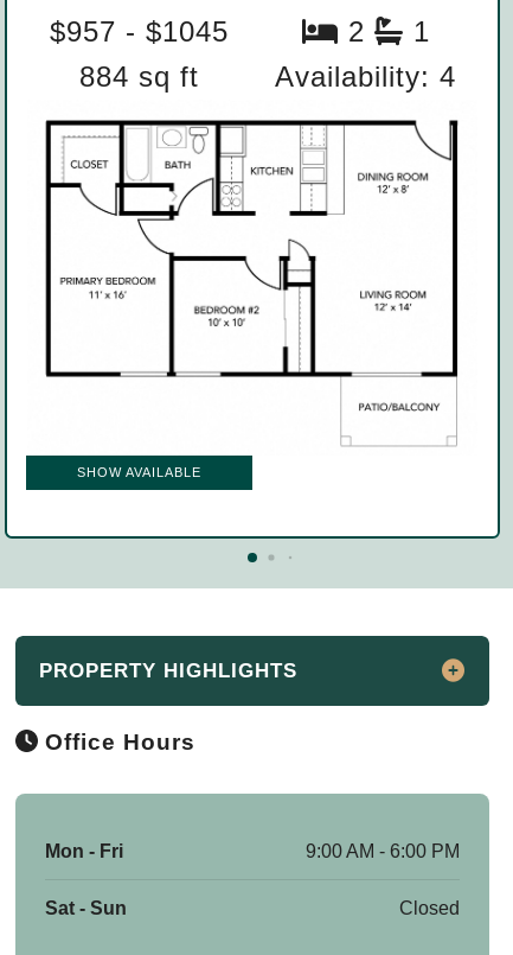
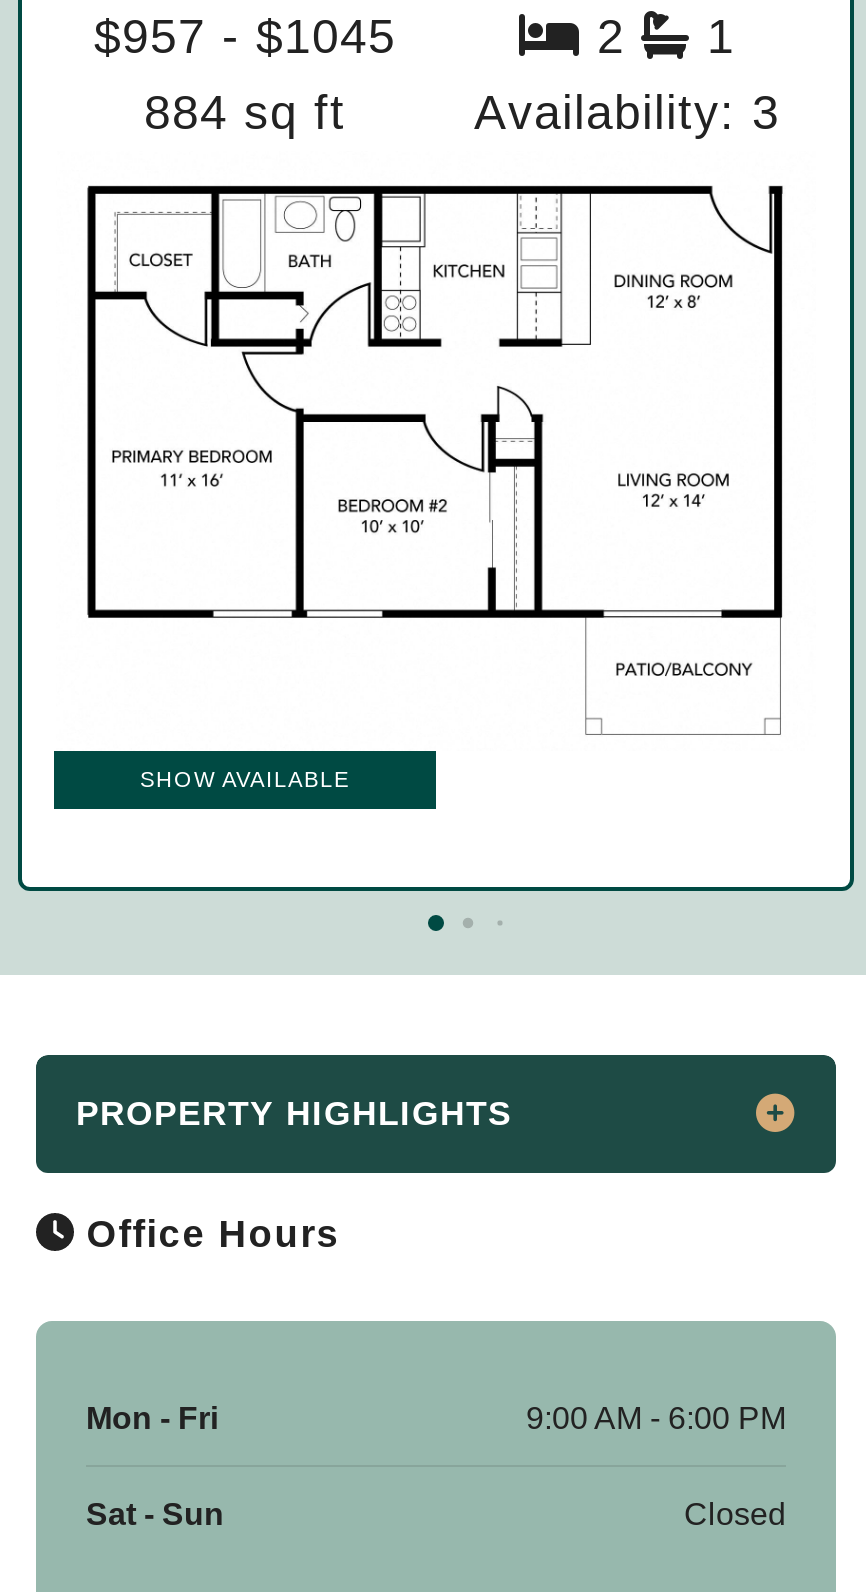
[275,61,456,93] Availability: 4 -> [474,85,780,139] Availability: 3

